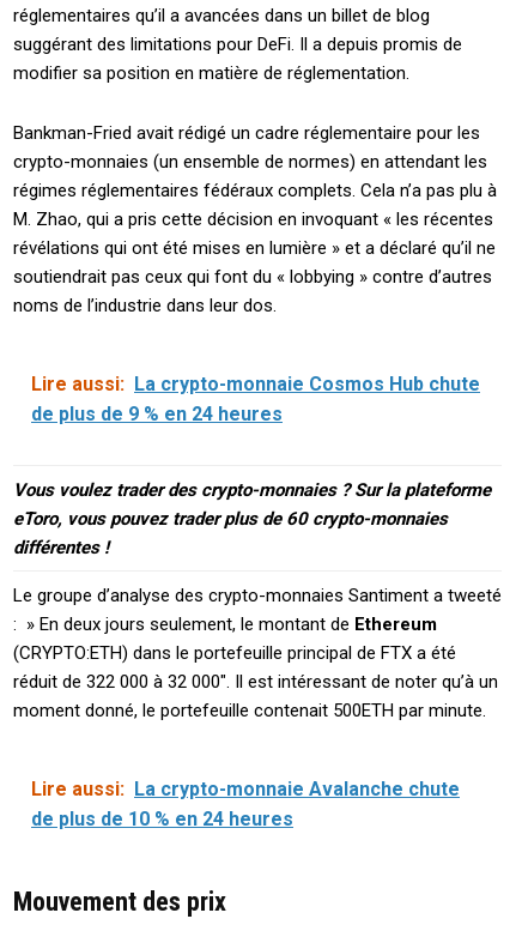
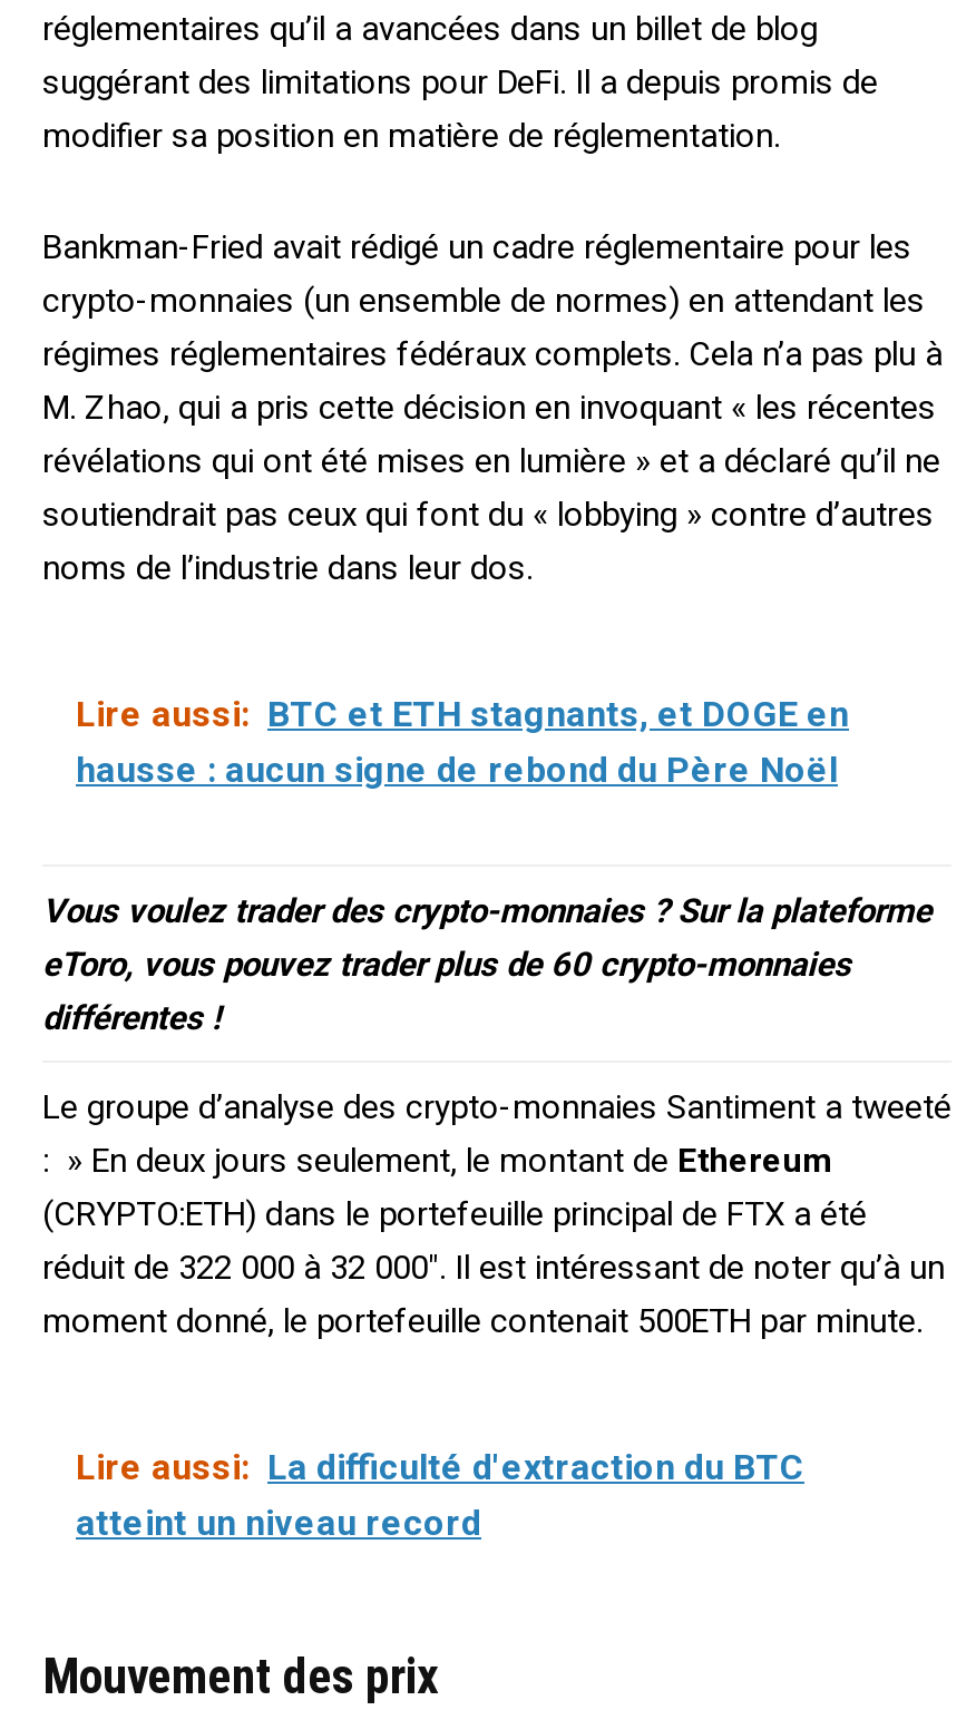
[31,373,480,425] Lire aussi: La crypto-monnaie Cosmos Hub chute | de plus de 9 % en 24 heures -> [76,693,849,791] Lire aussi: BTC et ETH stagnants, et DOGE en | hausse : aucun signe de rebond du Père Noël
[31,777,460,830] Lire aussi: La crypto-monnaie Avalanche chute | de plus de 10 % en 24 heures -> [76,1445,804,1543] Lire aussi: La difficulté d'extraction du BTC | atteint un niveau record

